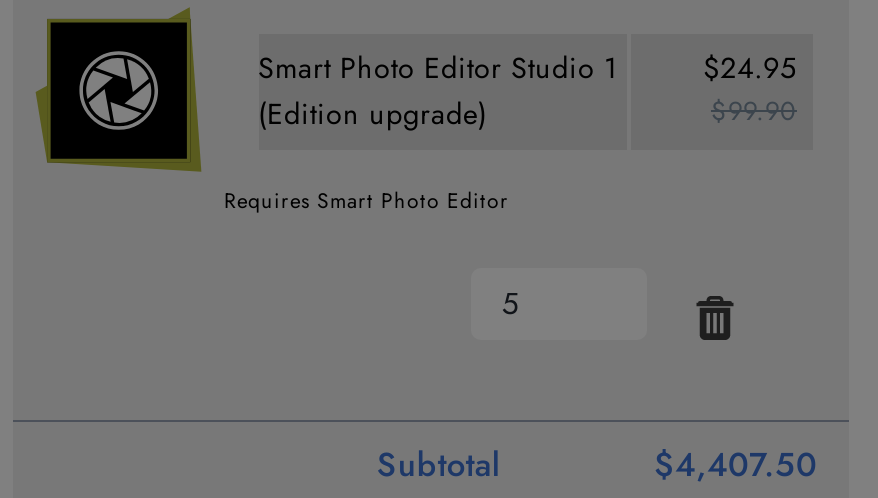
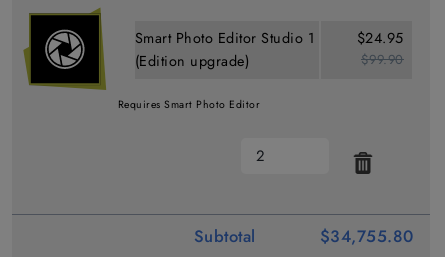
[654,440,817,488] $4,407.50 -> [320,224,414,248] $34,755.80

